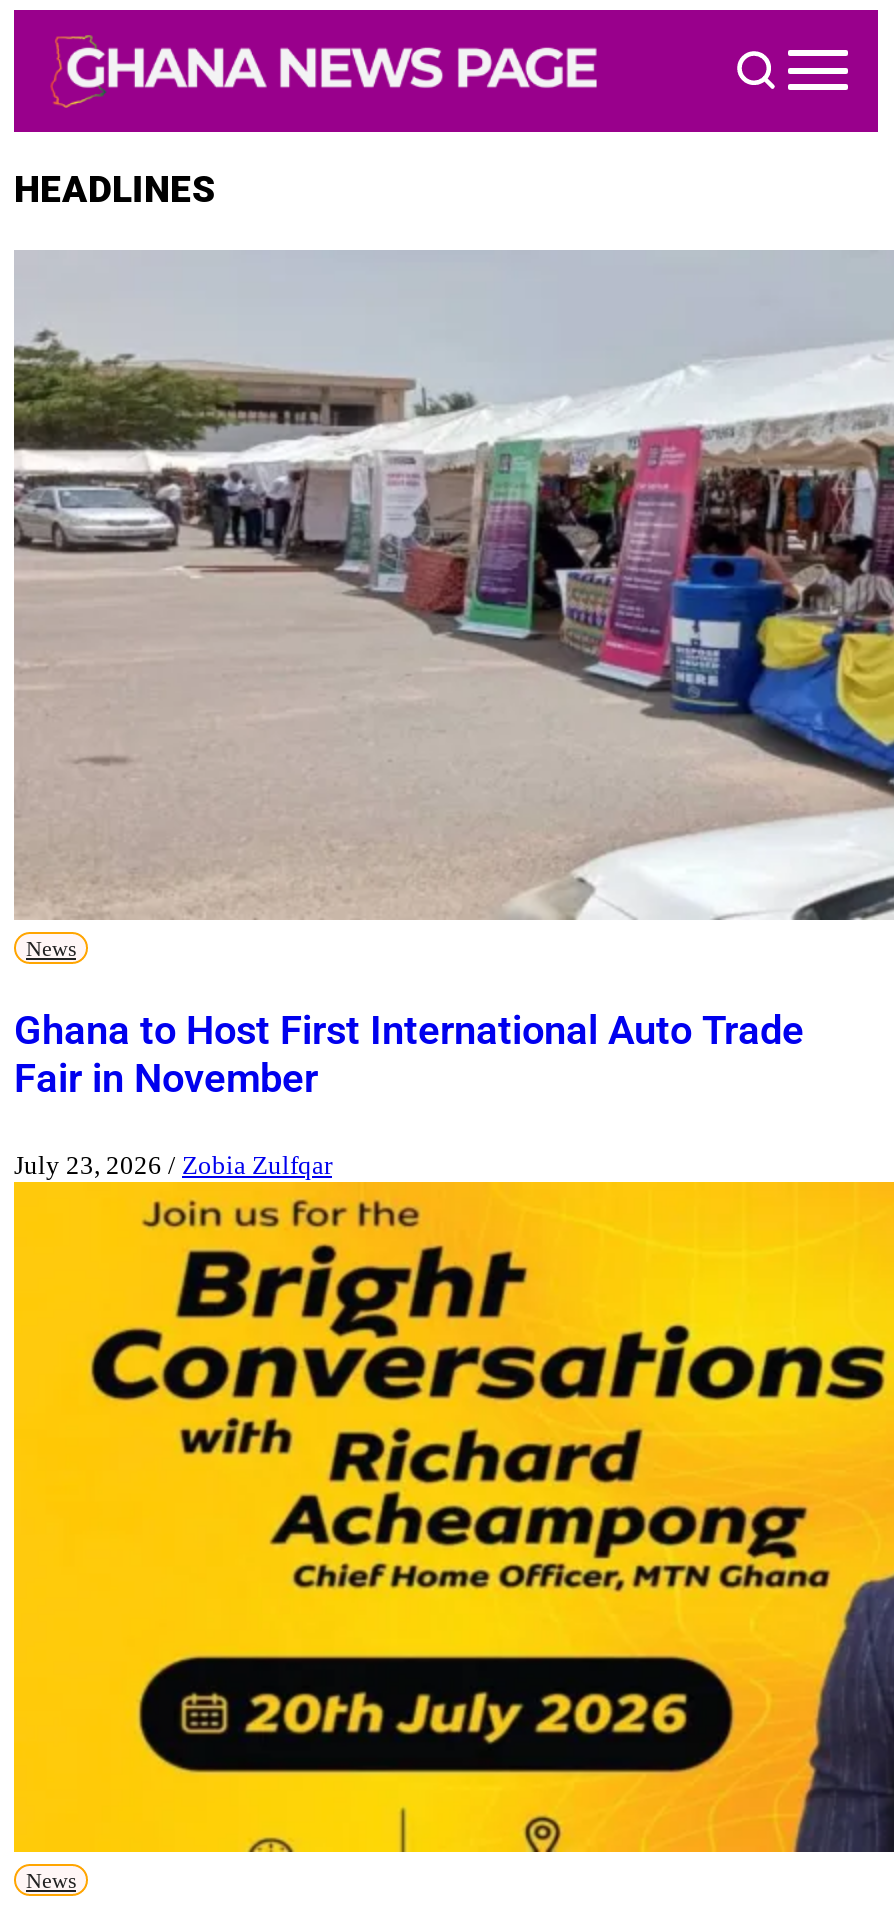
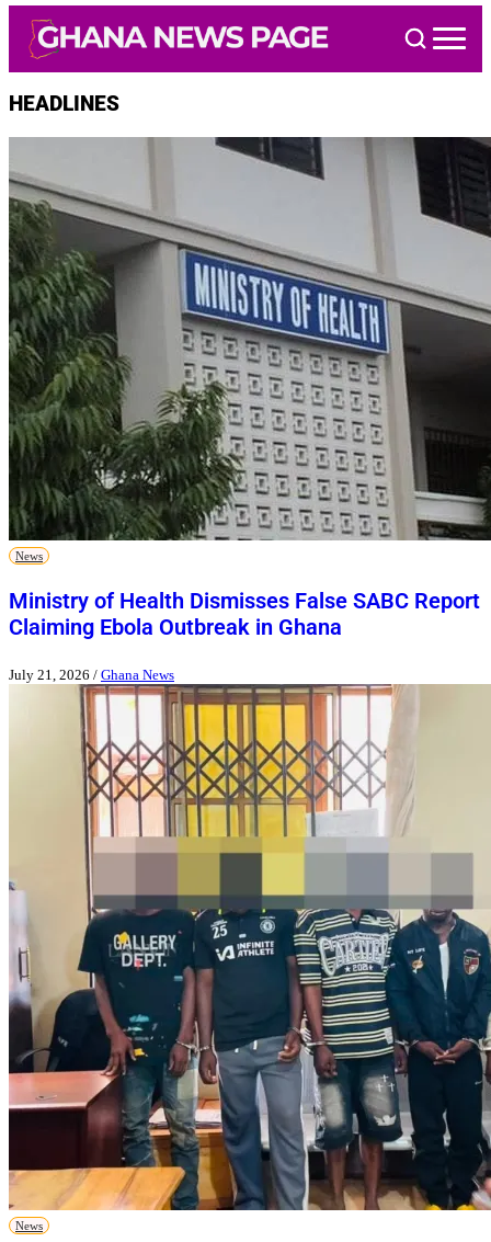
[14,250,888,920] [image] -> [8,136,488,542] [image]
[14,1007,804,1103] Ghana to Host First International Auto Trade | Fair in November -> [9,588,480,641] Ministry of Health Dismisses False SABC Report | Claiming Ebola Outbreak in Ghana
[14,1149,332,1179] July 23, 2026 / Zobia Zulfqar -> [9,666,174,683] July 21, 2026 / Ghana News
[12,1180,888,1854] [image] -> [8,683,488,1211] [image]

